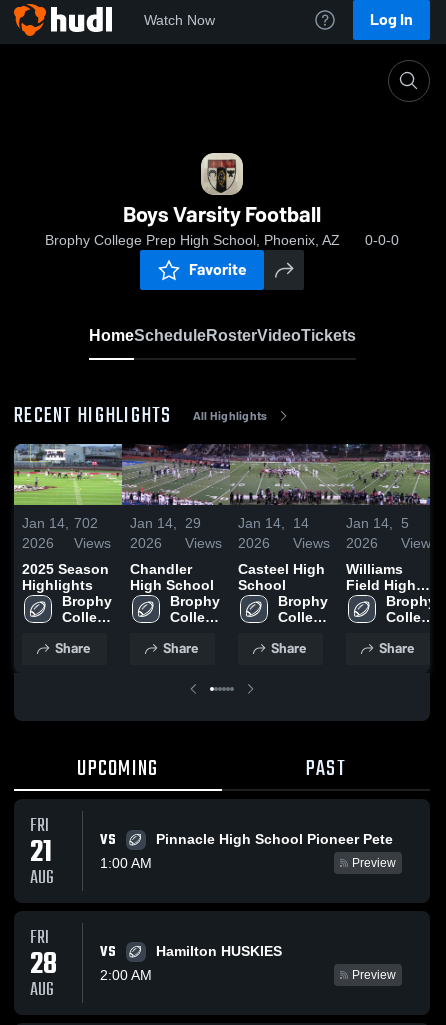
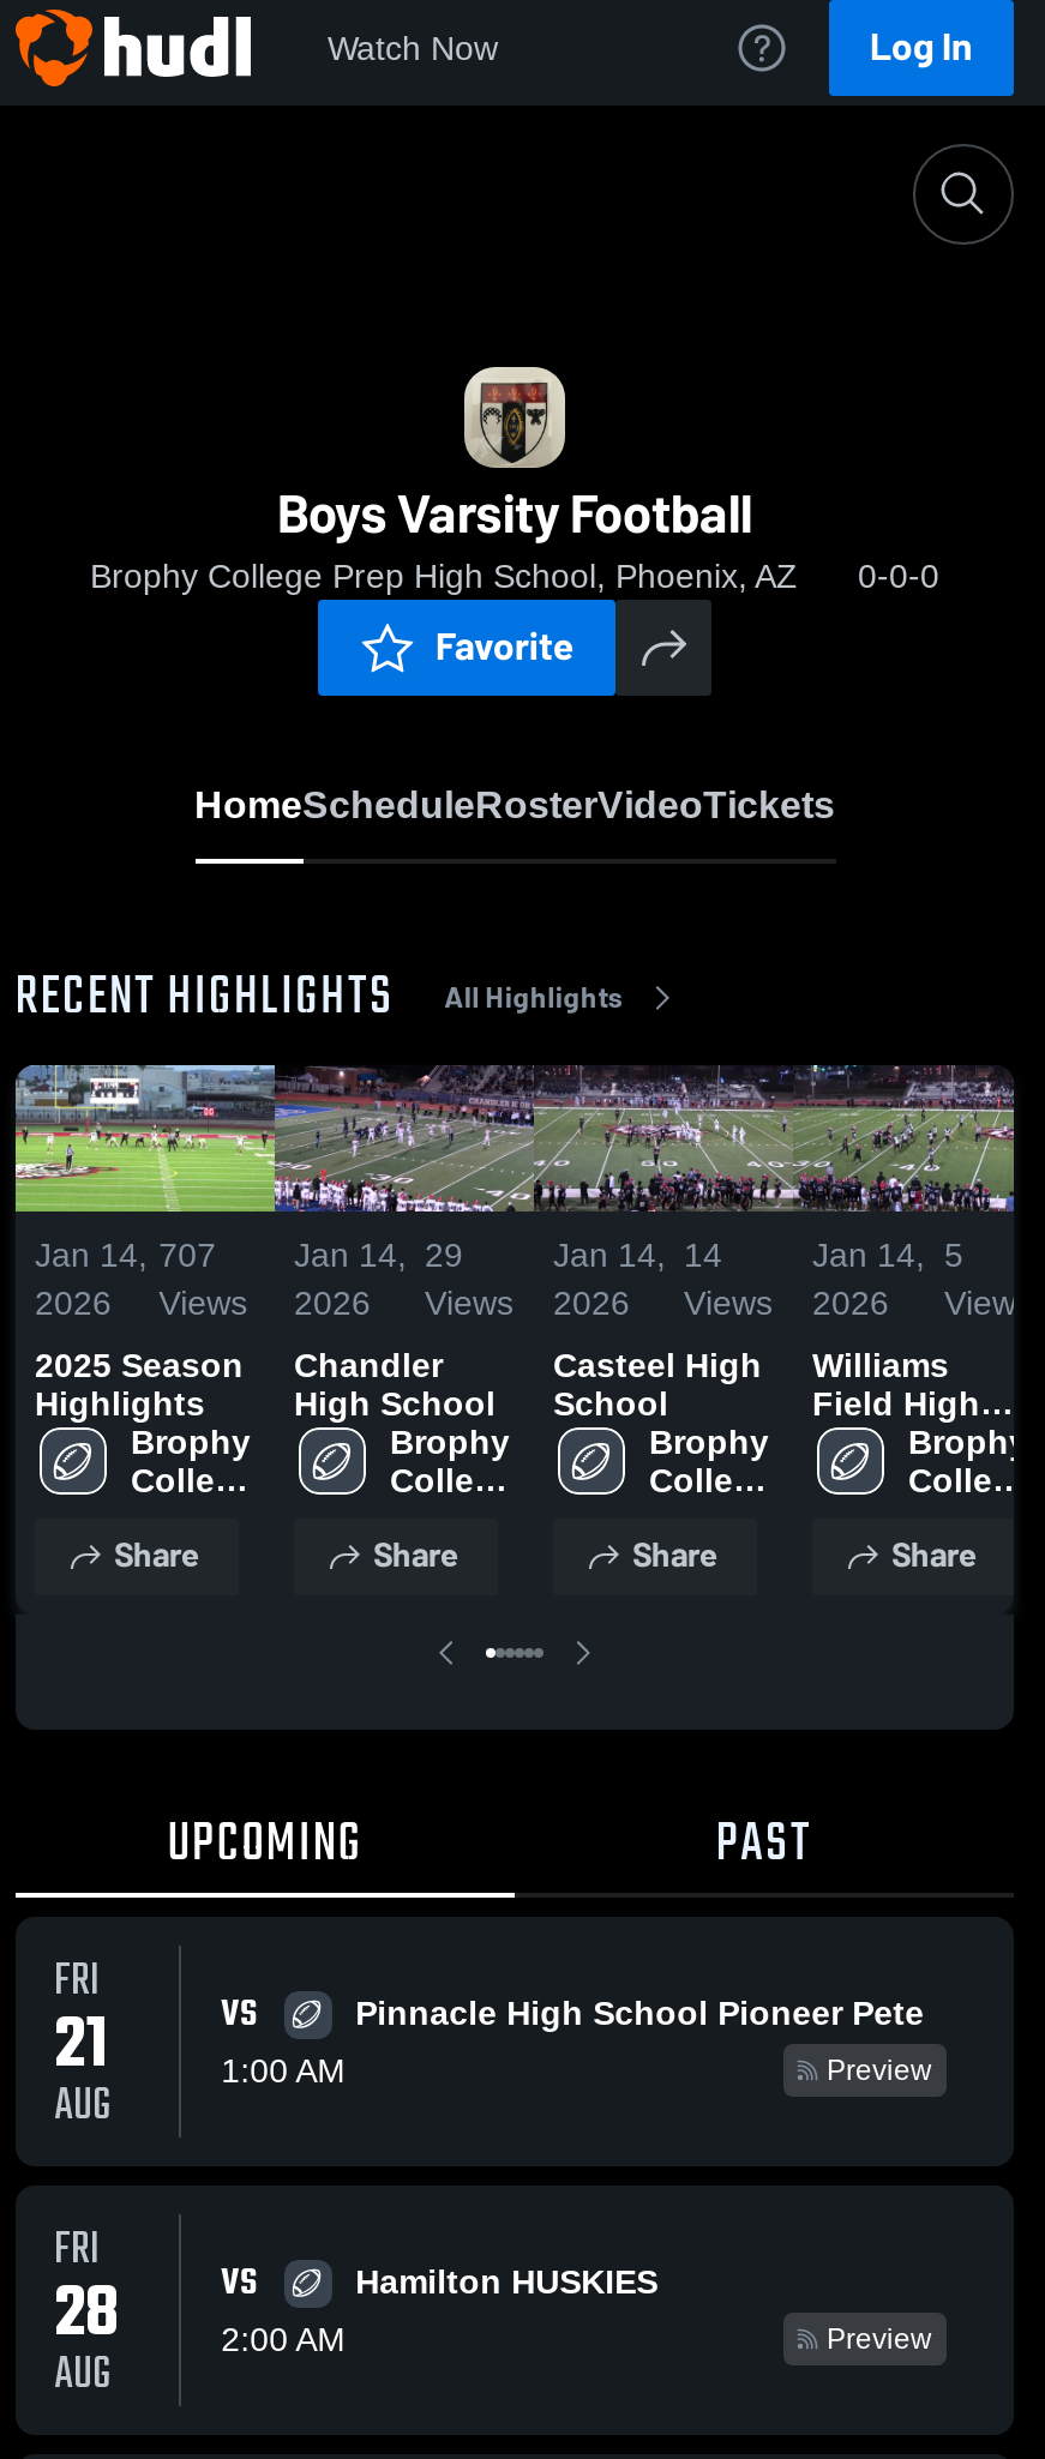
[22,515,98,531] Jan 14, 702 -> [35,1235,216,1273] Jan 14, 707

